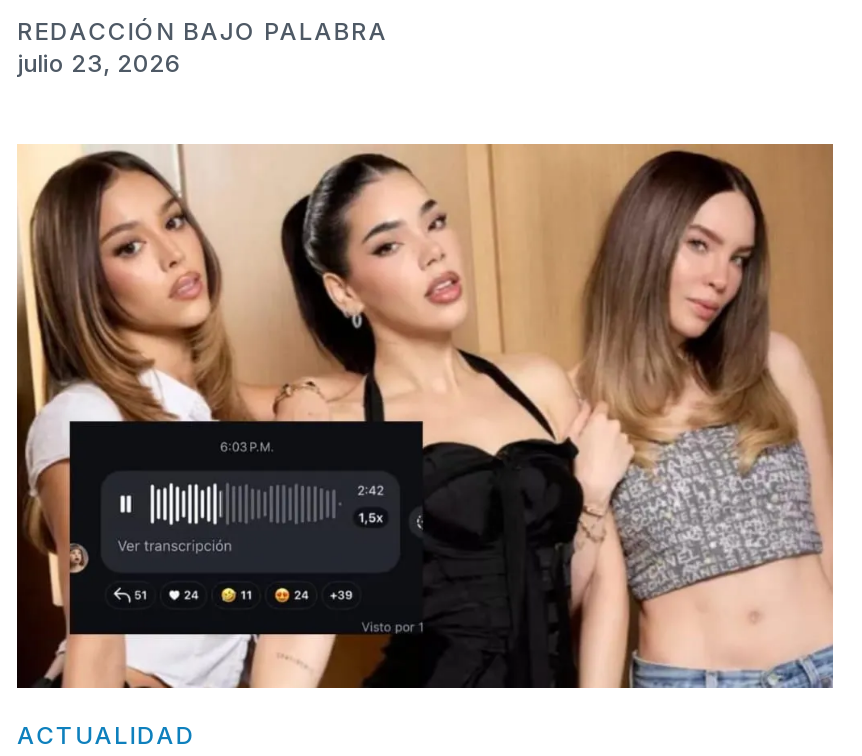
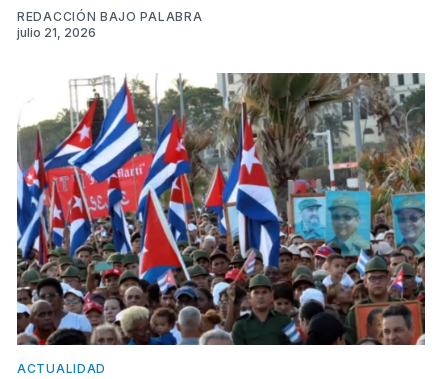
[17,48,181,78] julio 23, 2026 -> [17,25,96,40] julio 21, 2026
[15,142,835,690] [image] -> [16,72,426,346] [image]

